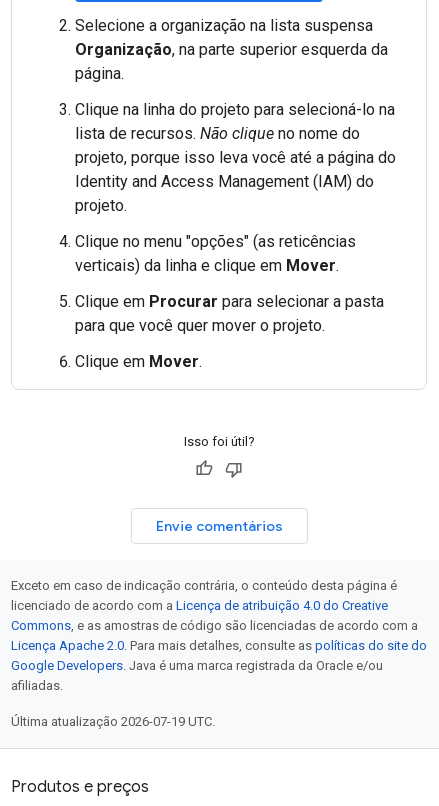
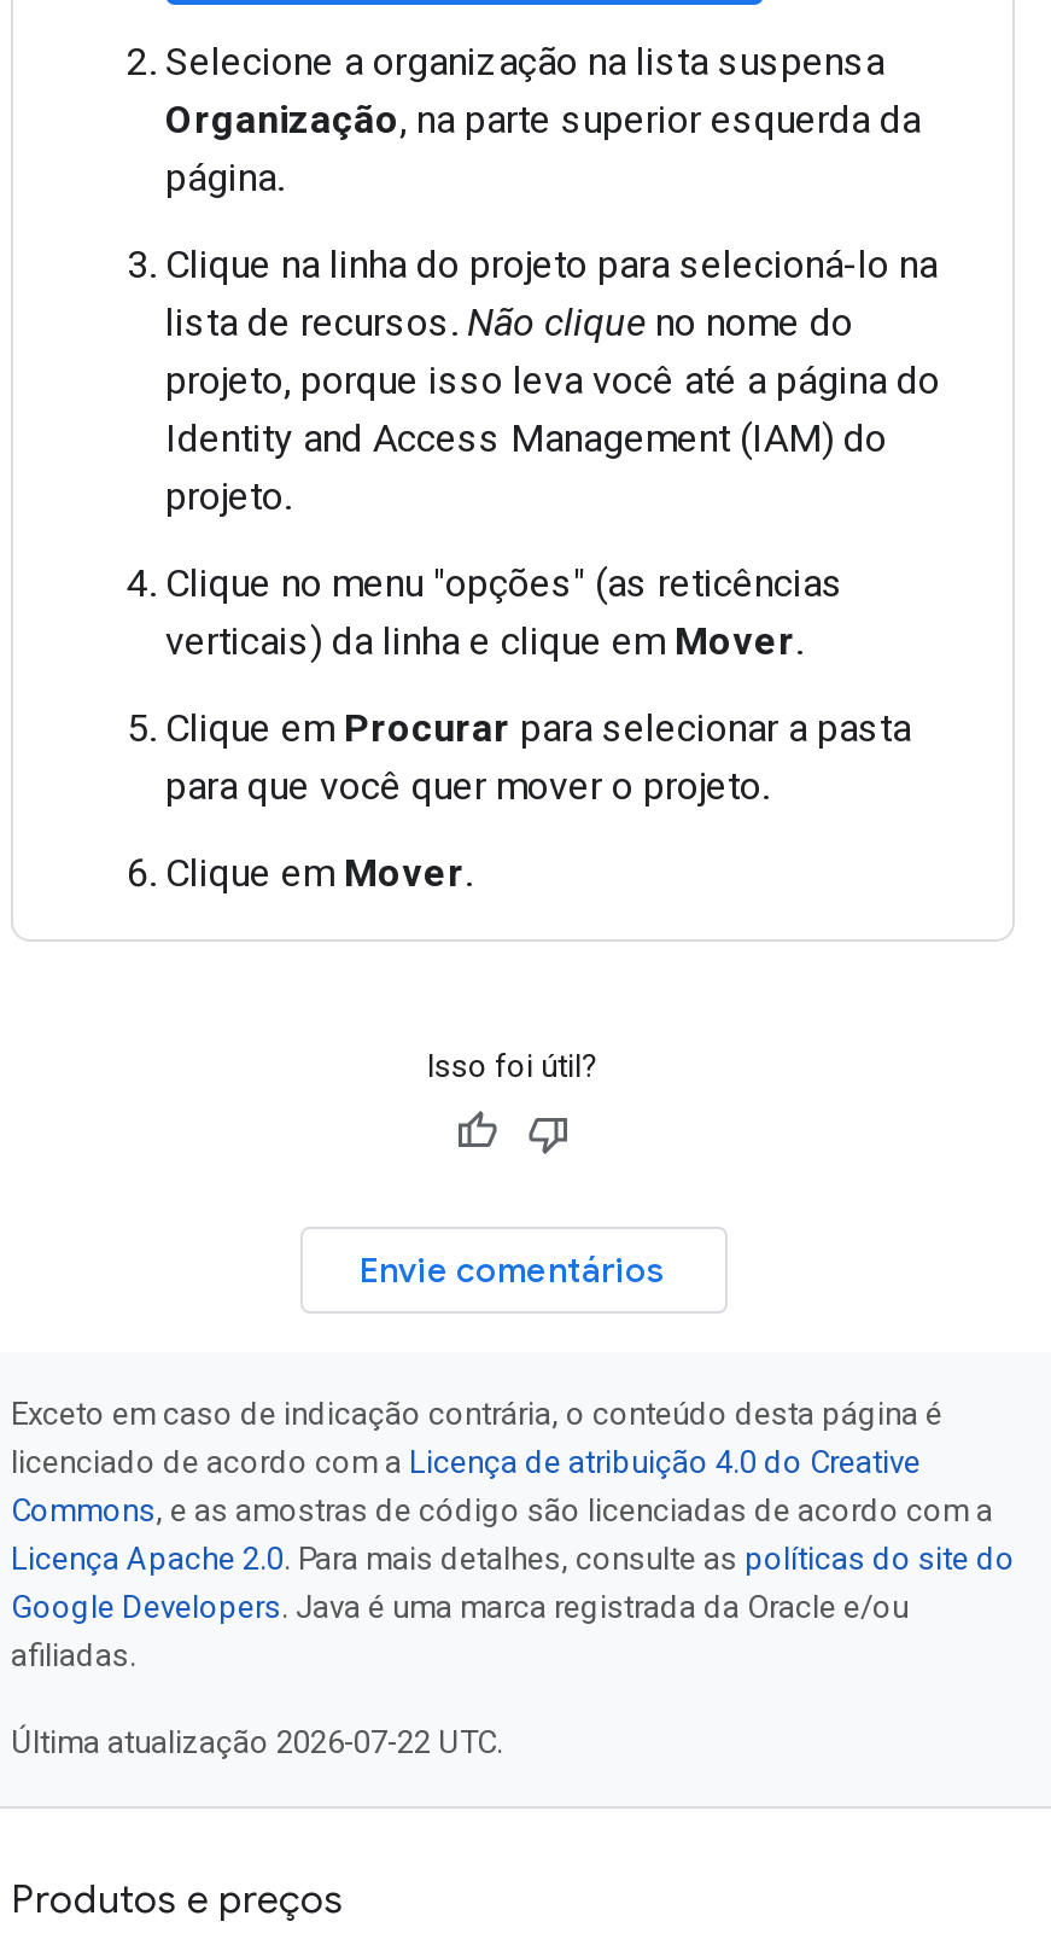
[11,714,215,729] Última atualização 2026-07-19 UTC. -> [11,1724,503,1760] Última atualização 2026-07-22 UTC.

